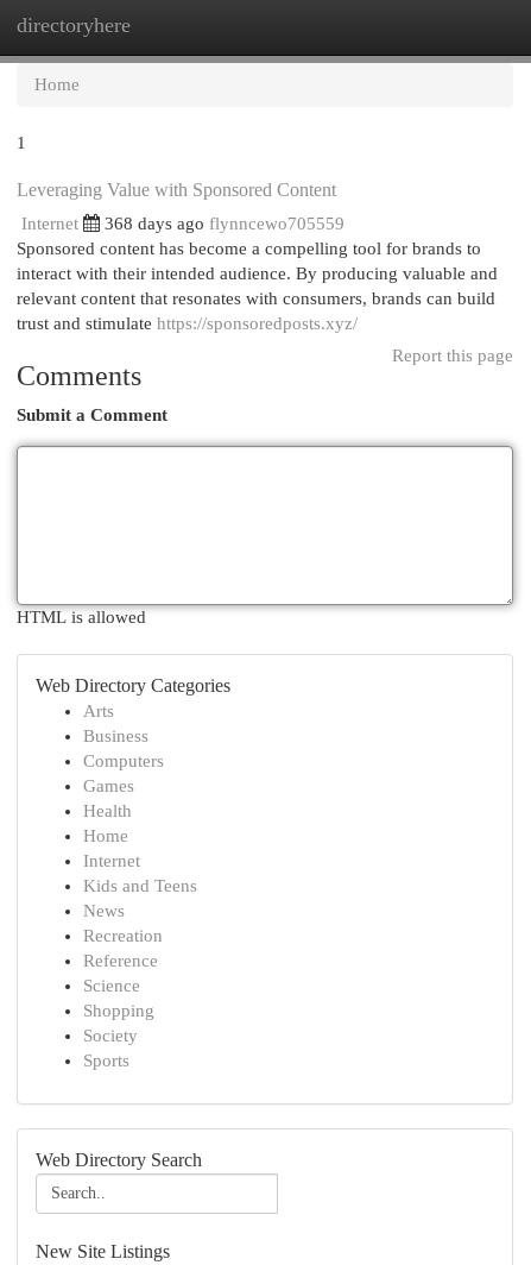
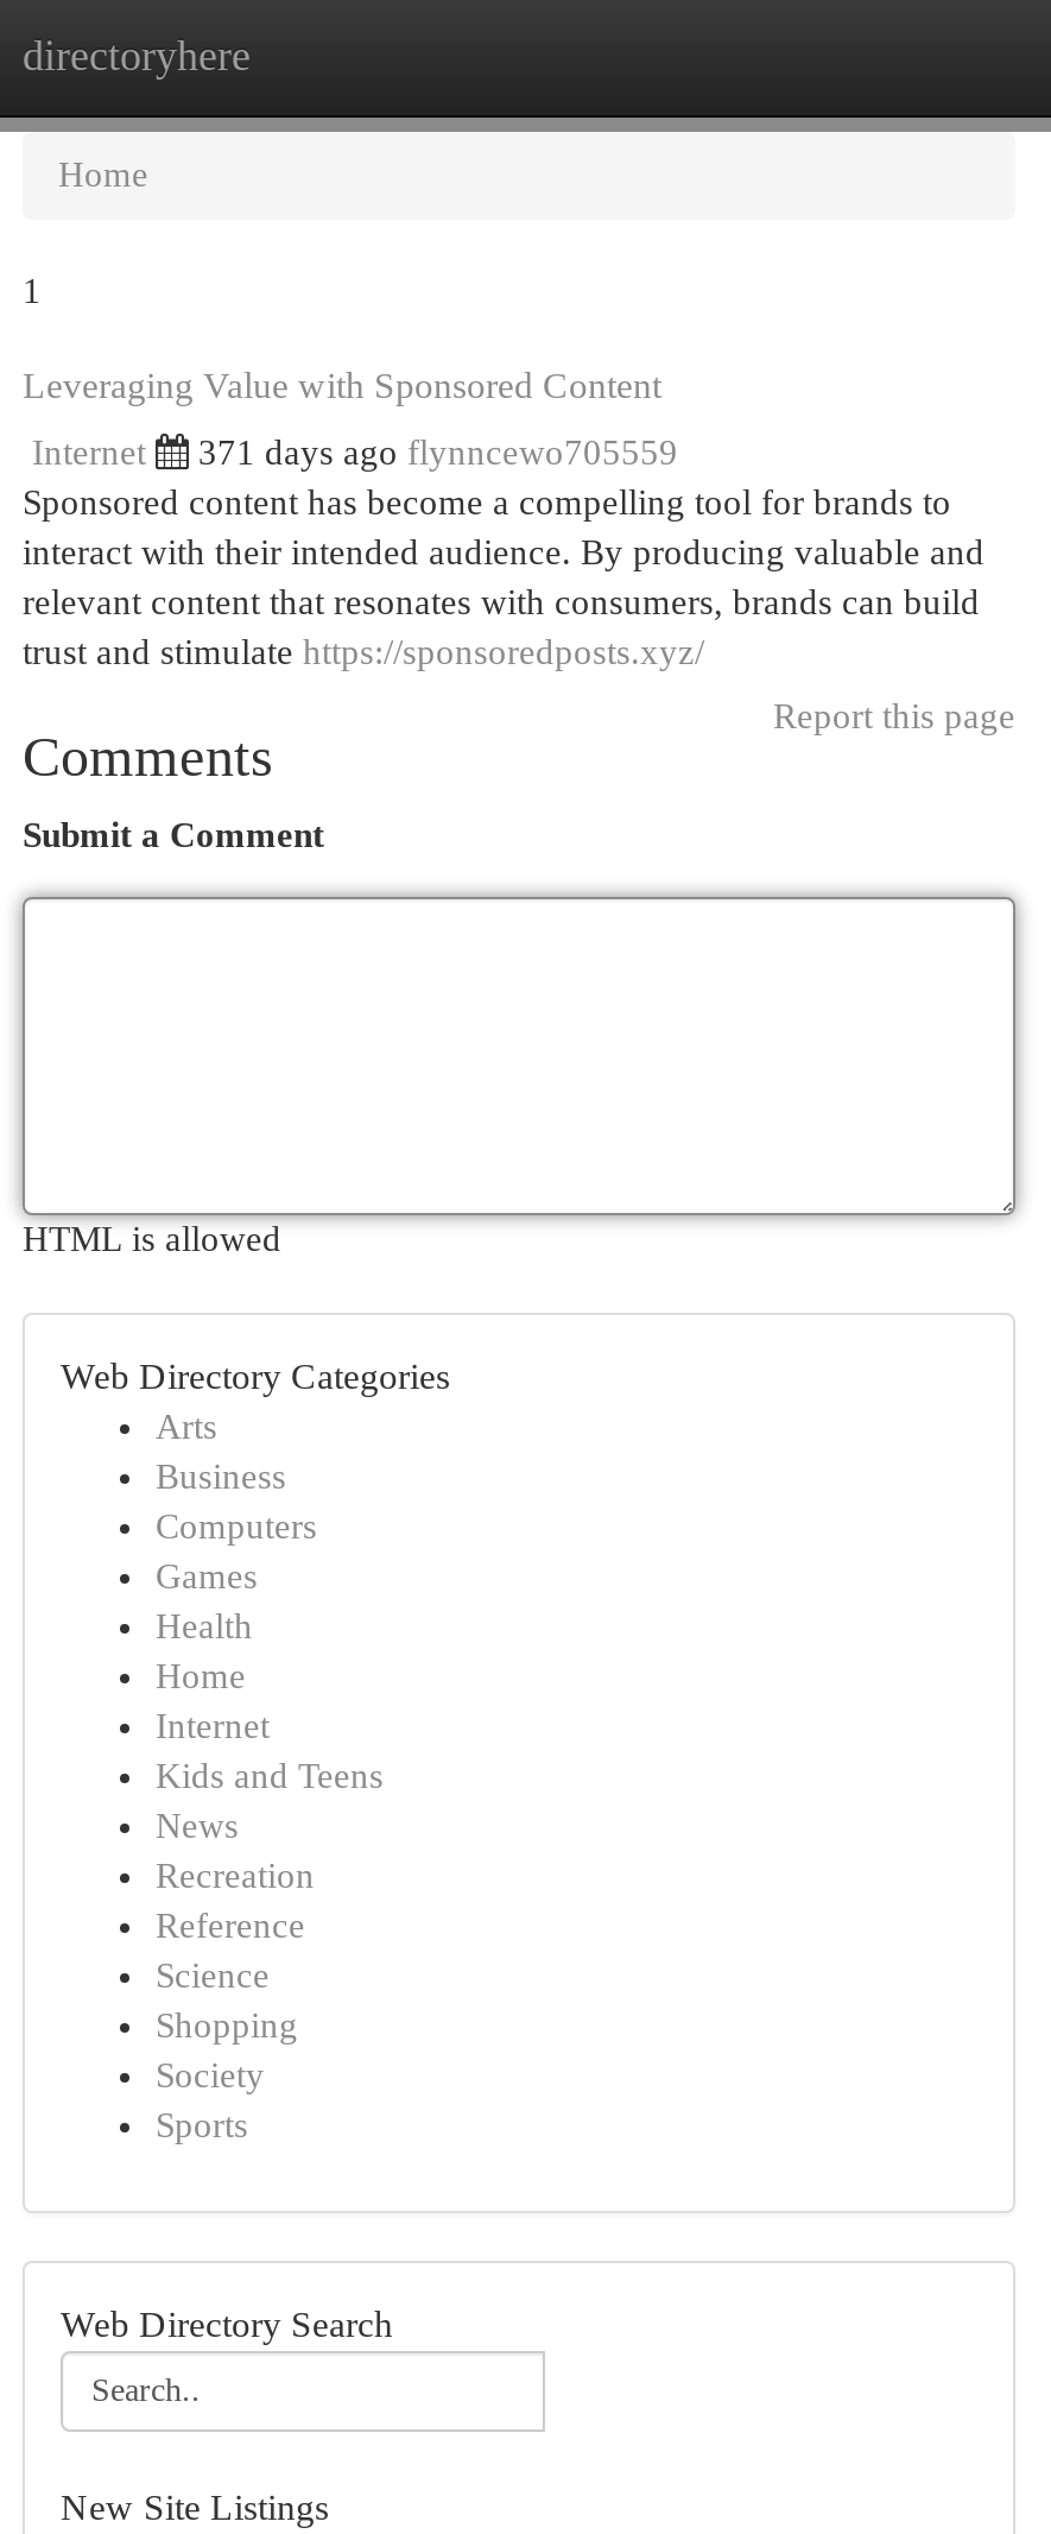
[105,214,344,233] 368 days ago flynncewo705559 -> [198,434,678,472] 371 days ago flynncewo705559

